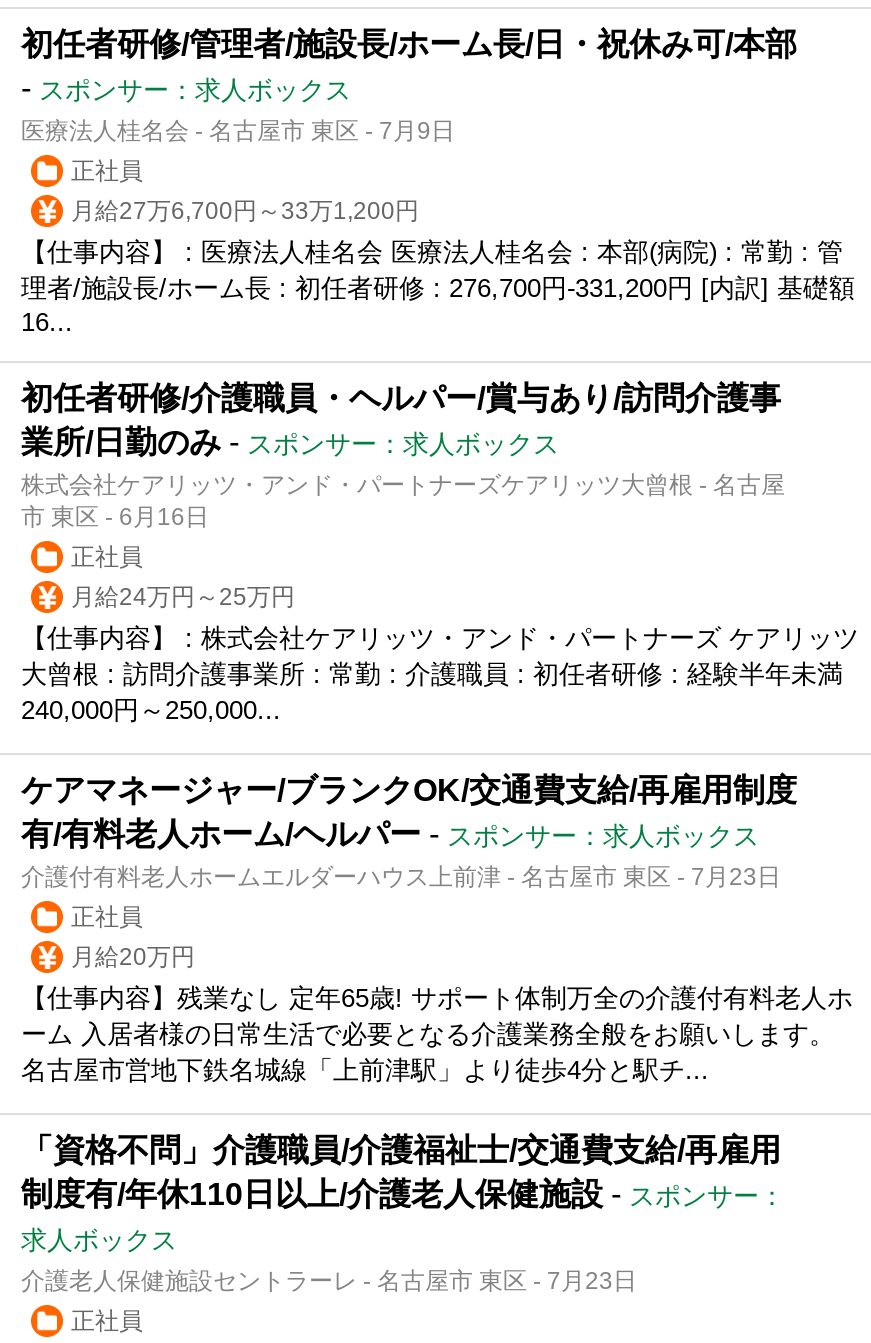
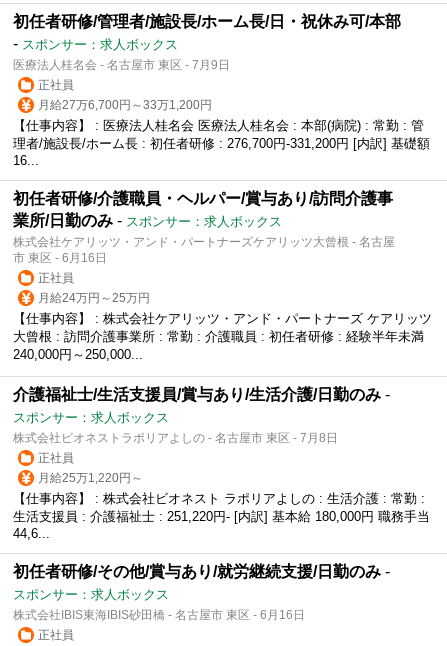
[21,773,797,891] ケアマネージャー/ブランクOK/交通費支給/再雇用制度 | 有/有料老人ホーム/ヘルパー-スポンサー：求人ボックス | 介護付有料老人ホームエルダーハウス上前津 - 名古屋市 東区 - 7月23日 -> [13,386,390,445] 介護福祉士/生活支援員/賞与あり/生活介護/日勤のみ- | スポンサー：求人ボックス | 株式会社ビオネストラポリアよしの - 名古屋市 東区 - 7月8日
[21,943,853,1085] 月給20万円 | 【仕事内容】残業なし 定年65歳! サポート体制万全の介護付有料老人ホ | ーム 入居者様の日常生活で必要となる介護業務全般をお願いします。 | 名古屋市営地下鉄名城線「上前津駅」より徒歩4分と駅チ... -> [13,471,430,541] 月給25万1,220円～ | 【仕事内容】 : 株式会社ビオネスト ラポリアよしの : 生活介護 : 常勤 : | 生活支援員 : 介護福祉士 : 251,220円- [内訳] 基本給 180,000円 職務手当 | 44,6...
[21,1133,785,1295] 「資格不問」介護職員/介護福祉士/交通費支給/再雇用 | 制度有/年休110日以上/介護老人保健施設-スポンサー： | 求人ボックス | 介護老人保健施設セントラーレ - 名古屋市 東区 - 7月23日 -> [13,563,390,622] 初任者研修/その他/賞与あり/就労継続支援/日勤のみ- | スポンサー：求人ボックス | 株式会社IBIS東海IBIS砂田橋 - 名古屋市 東区 - 6月16日

